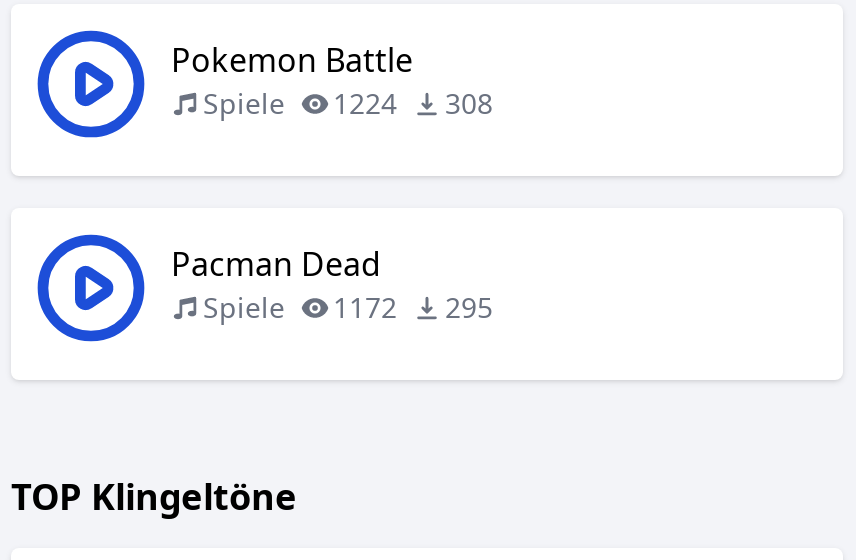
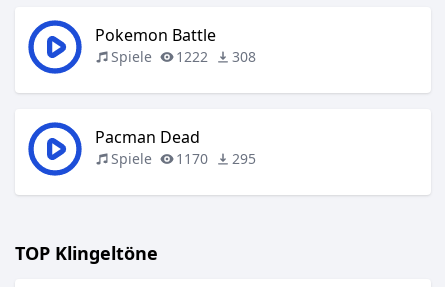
[203,84,493,122] Spiele 1224 308 -> [111,47,256,66] Spiele 1222 308
[203,288,493,326] Spiele 1172 295 -> [111,149,256,168] Spiele 1170 295

